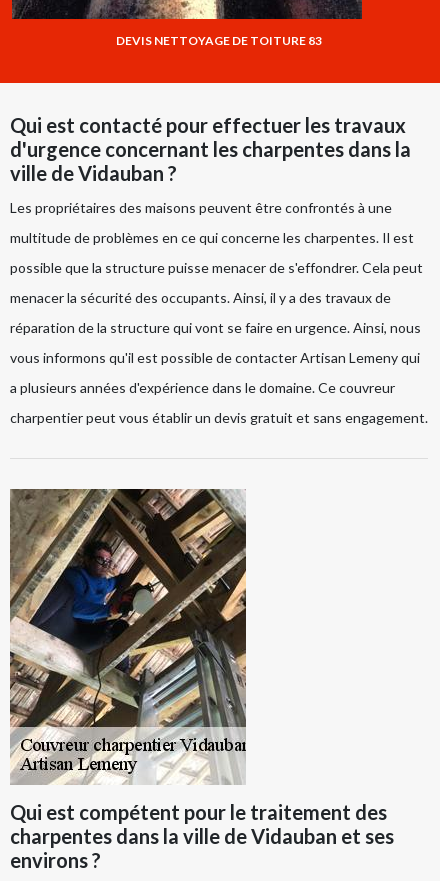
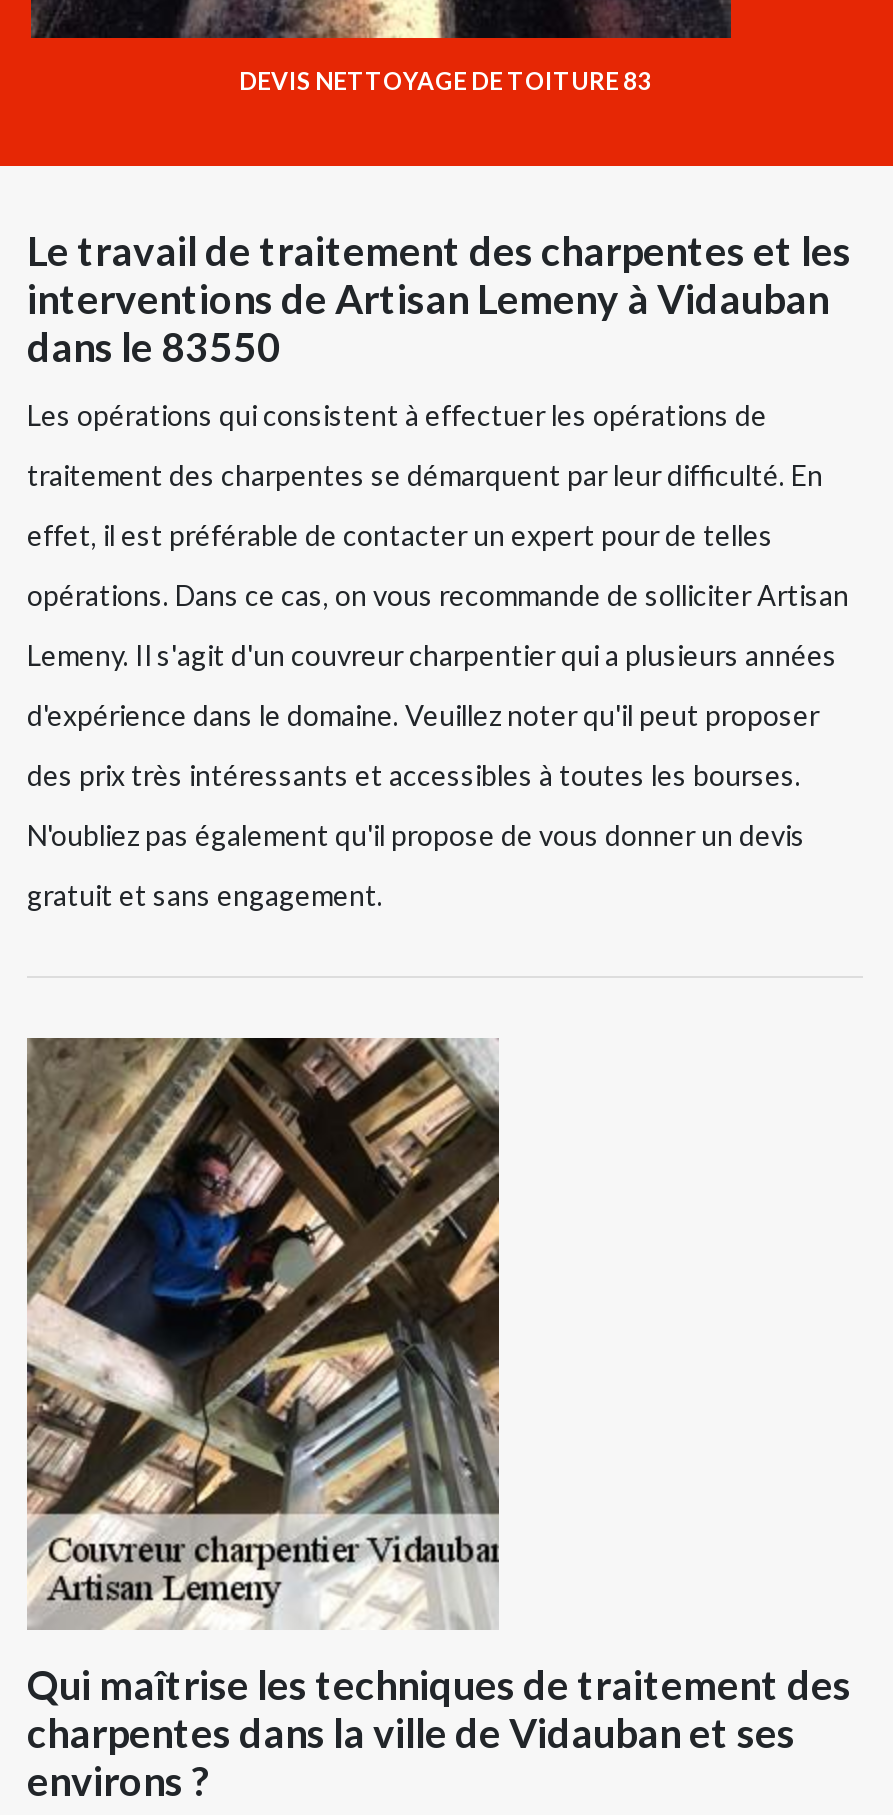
[10,113,428,426] Qui est contacté pour effectuer les travaux | d'urgence concernant les charpentes dans la | ville de Vidauban ? | Les propriétaires des maisons peuvent être confrontés à une | multitude de problèmes en ce qui concerne les charpentes. Il est | possible que la structure puisse menacer de s'effondrer. Cela peut | menacer la sécurité des occupants. Ainsi, il y a des travaux de | réparation de la structure qui vont se faire en urgence. Ainsi, nous | vous informons qu'il est possible de contacter Artisan Lemeny qui | a plusieurs années d'expérience dans le domaine. Ce couvreur | charpentier peut vous établir un devis gratuit et sans engagement. -> [27,227,851,913] Le travail de traitement des charpentes et les | interventions de Artisan Lemeny à Vidauban | dans le 83550 | Les opérations qui consistent à effectuer les opérations de | traitement des charpentes se démarquent par leur difficulté. En | effet, il est préférable de contacter un expert pour de telles | opérations. Dans ce cas, on vous recommande de solliciter Artisan | Lemeny. Il s'agit d'un couvreur charpentier qui a plusieurs années | d'expérience dans le domaine. Veuillez noter qu'il peut proposer | des prix très intéressants et accessibles à toutes les bourses. | N'oubliez pas également qu'il propose de vous donner un devis | gratuit et sans engagement.
[10,800,387,824] Qui est compétent pour le traitement des -> [27,1661,851,1709] Qui maîtrise les techniques de traitement des

